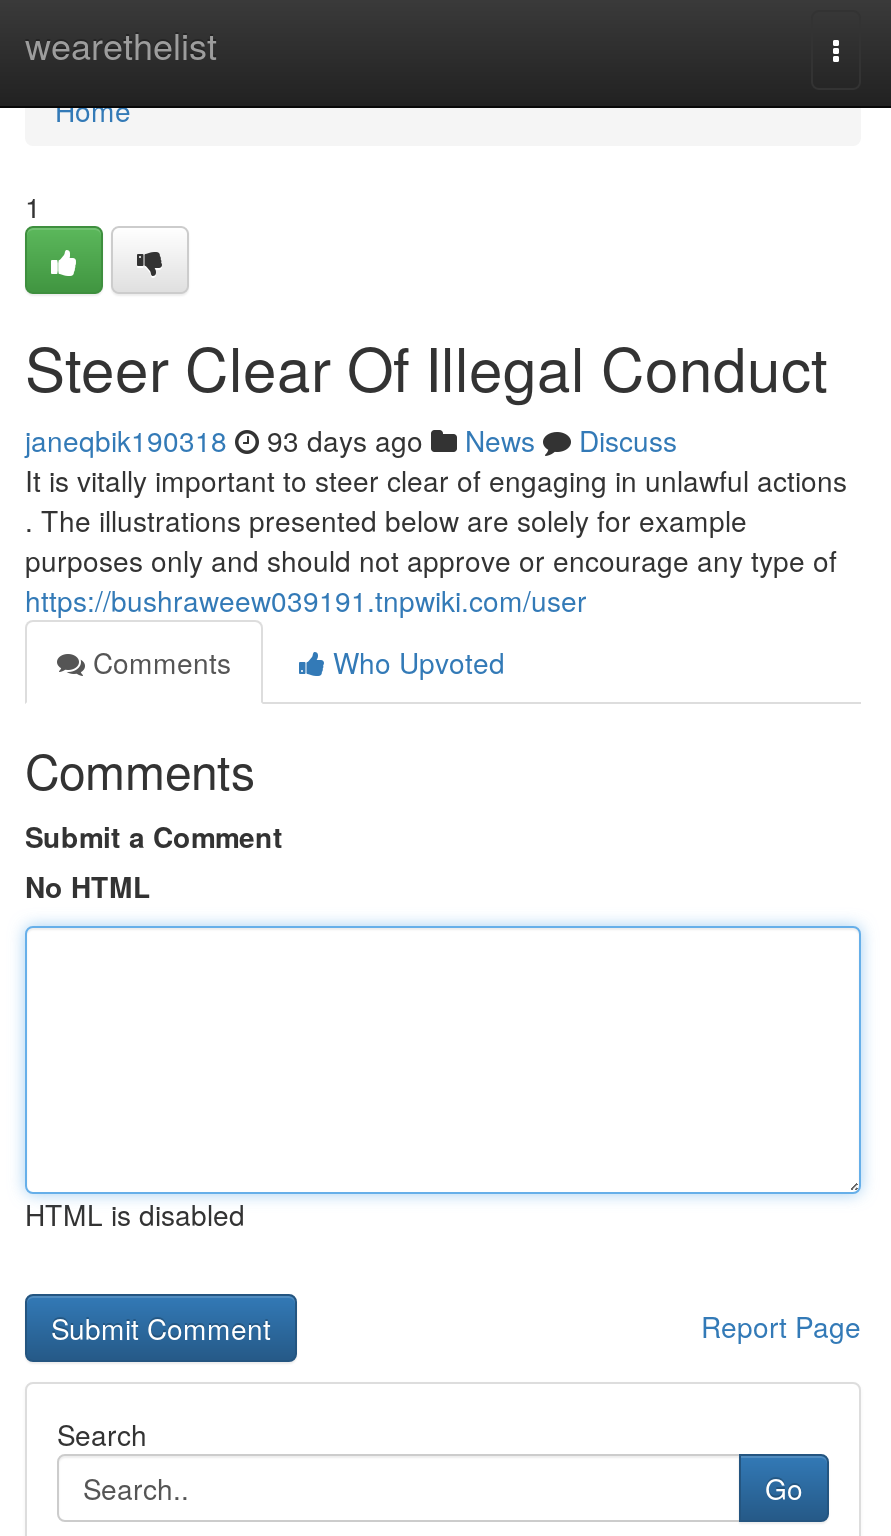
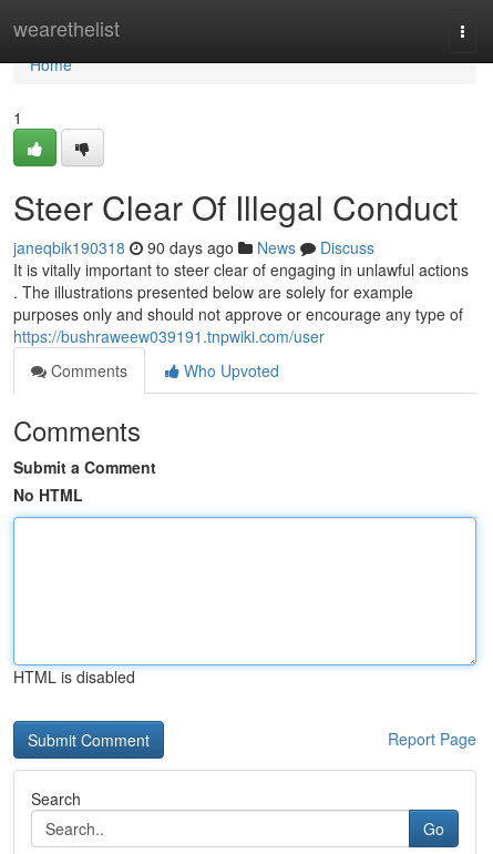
[25,420,677,460] janeqbik190318 93 days ago News Discuss -> [13,236,374,258] janeqbik190318 90 days ago News Discuss

